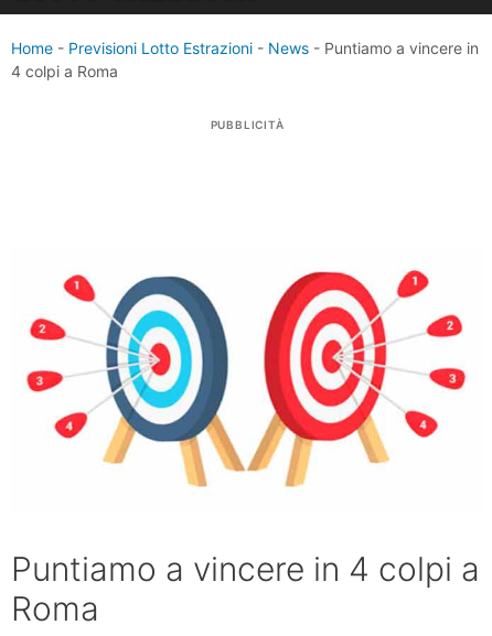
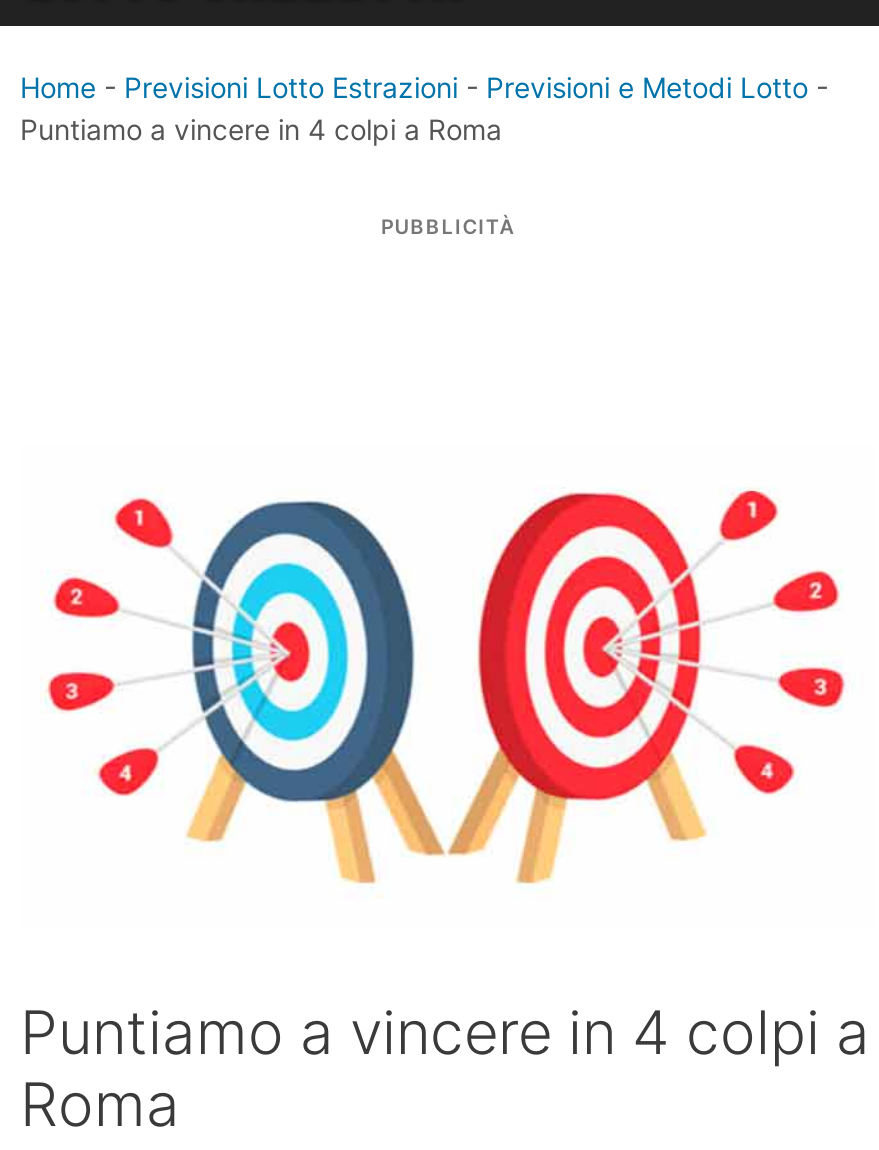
[11,39,479,80] Home - Previsioni Lotto Estrazioni - News - Puntiamo a vincere in | 4 colpi a Roma -> [20,70,828,146] Home - Previsioni Lotto Estrazioni - Previsioni e Metodi Lotto - | Puntiamo a vincere in 4 colpi a Roma

